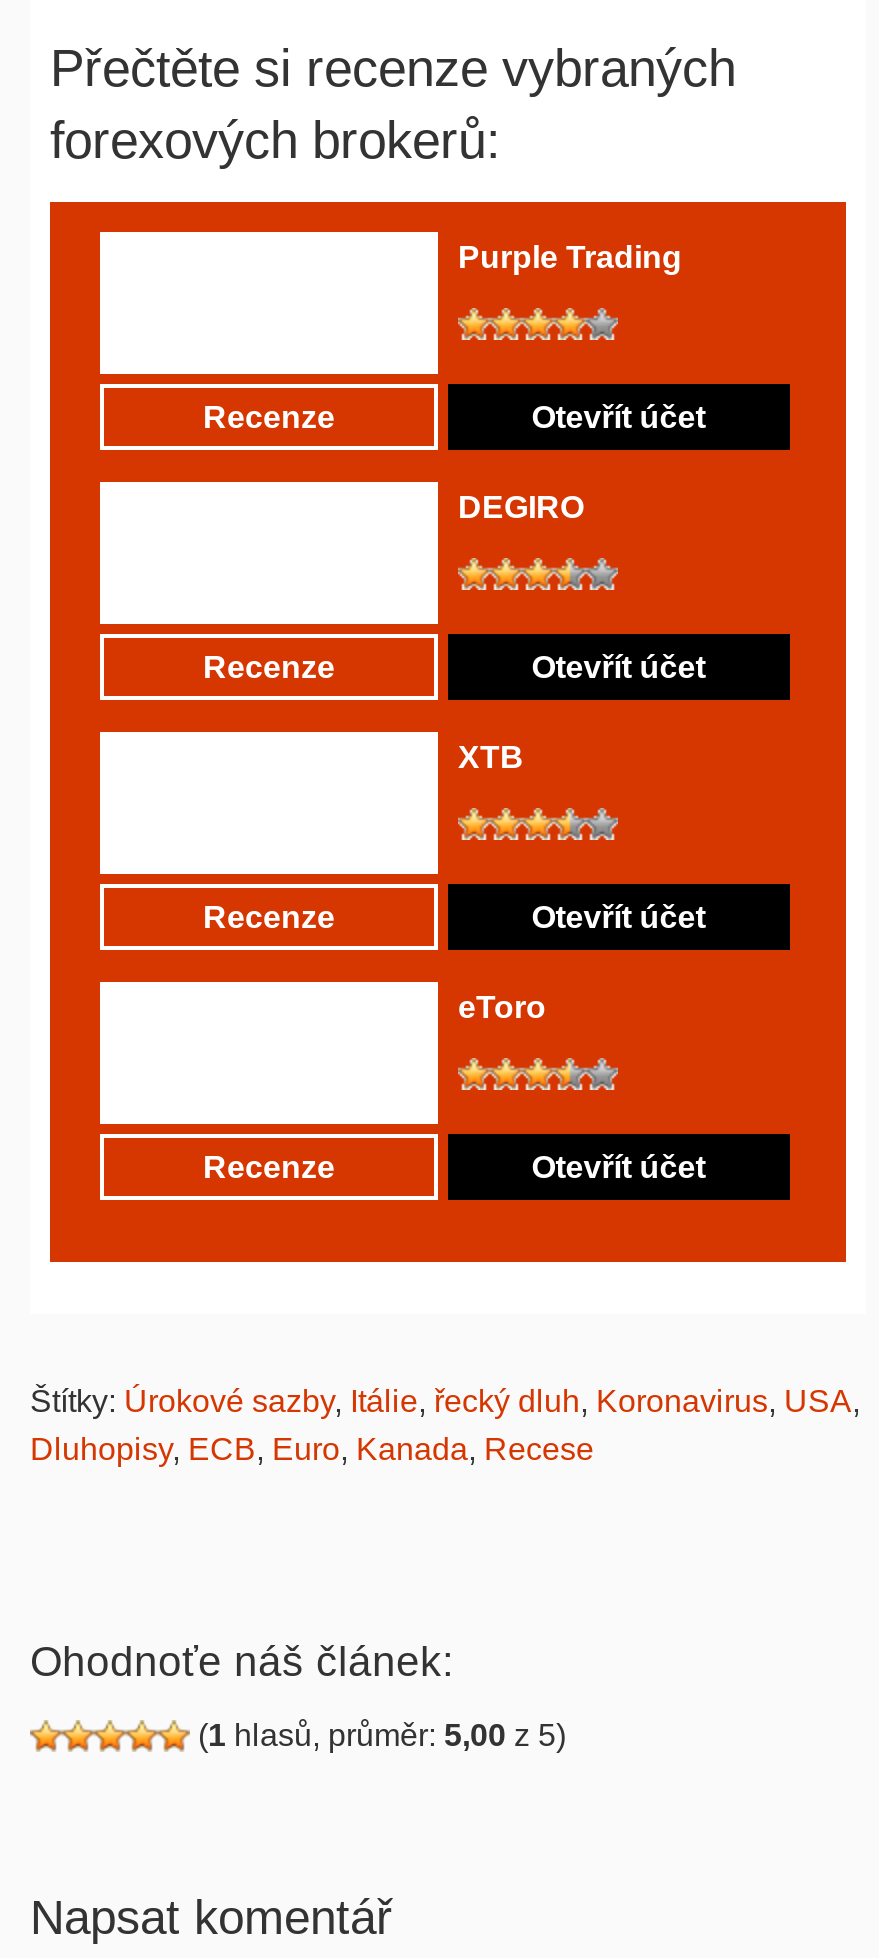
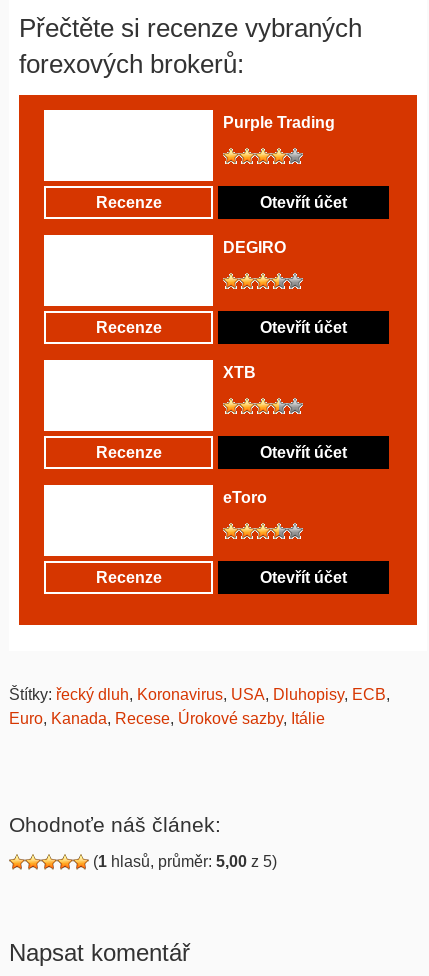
[30,1384,860,1466] Štítky: Úrokové sazby, Itálie, řecký dluh, Koronavirus, USA, | Dluhopisy, ECB, Euro, Kanada, Recese -> [9,686,390,727] Štítky: řecký dluh, Koronavirus, USA, Dluhopisy, ECB, | Euro, Kanada, Recese, Úrokové sazby, Itálie

